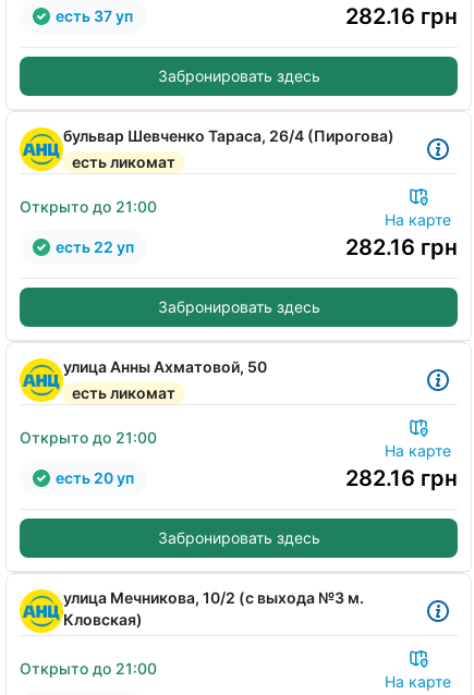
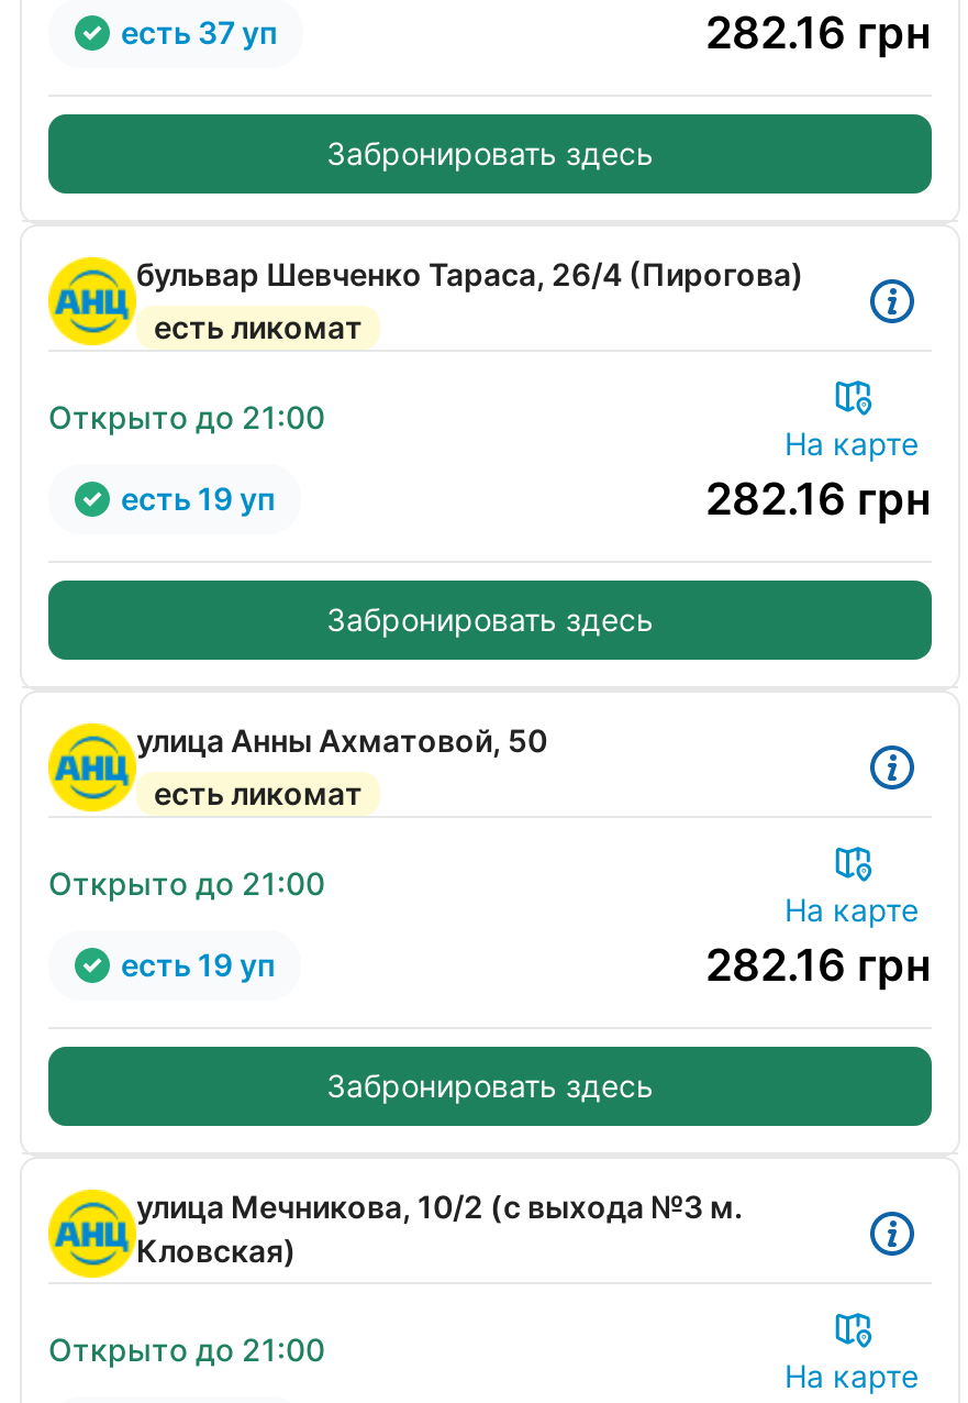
[56,237,134,256] есть 22 уп -> [121,479,275,517] есть 19 уп
[56,468,134,487] есть 20 уп -> [121,946,275,983] есть 19 уп

